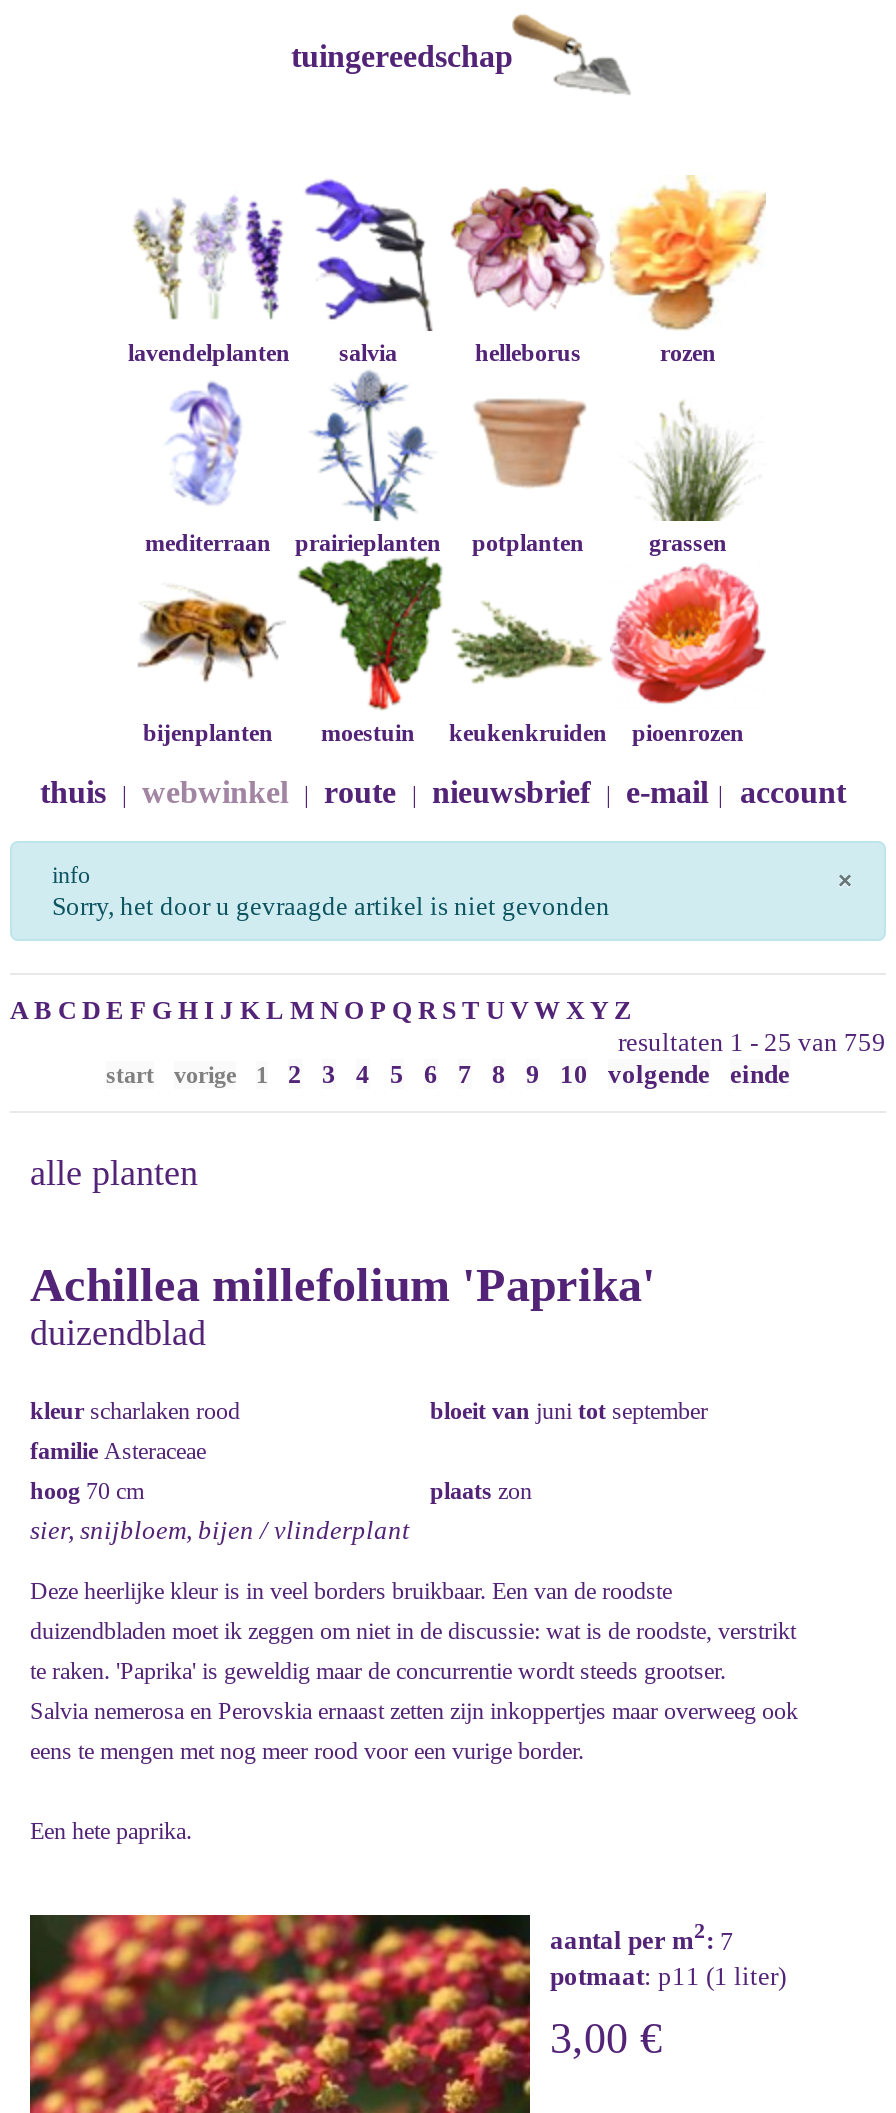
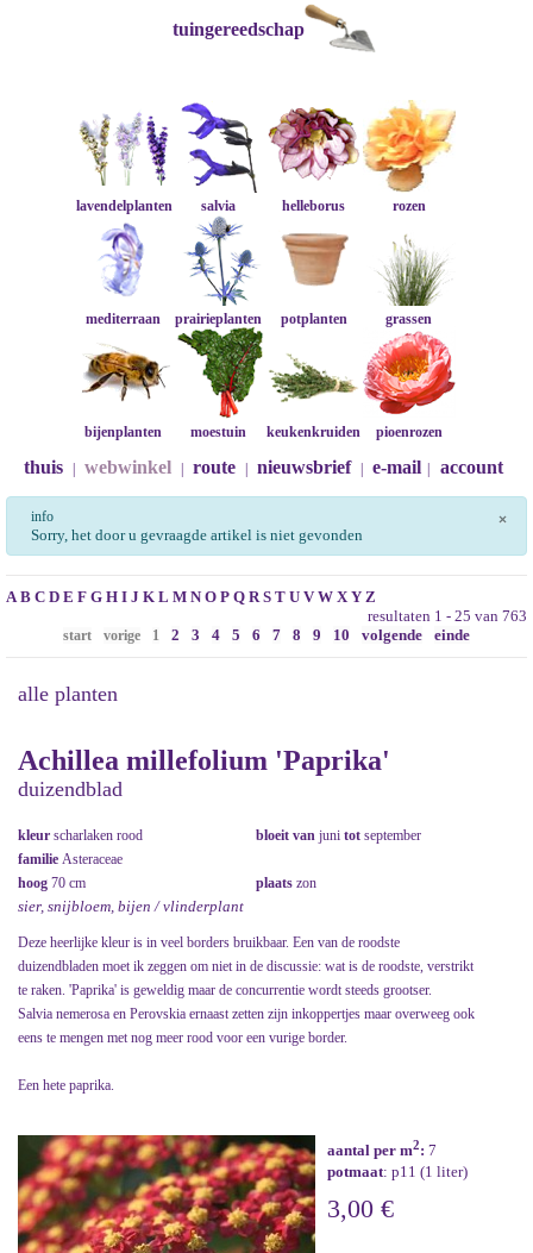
[618,1027,886,1057] resultaten 1 - 25 van 759 -> [368,607,527,625] resultaten 1 - 25 van 763

